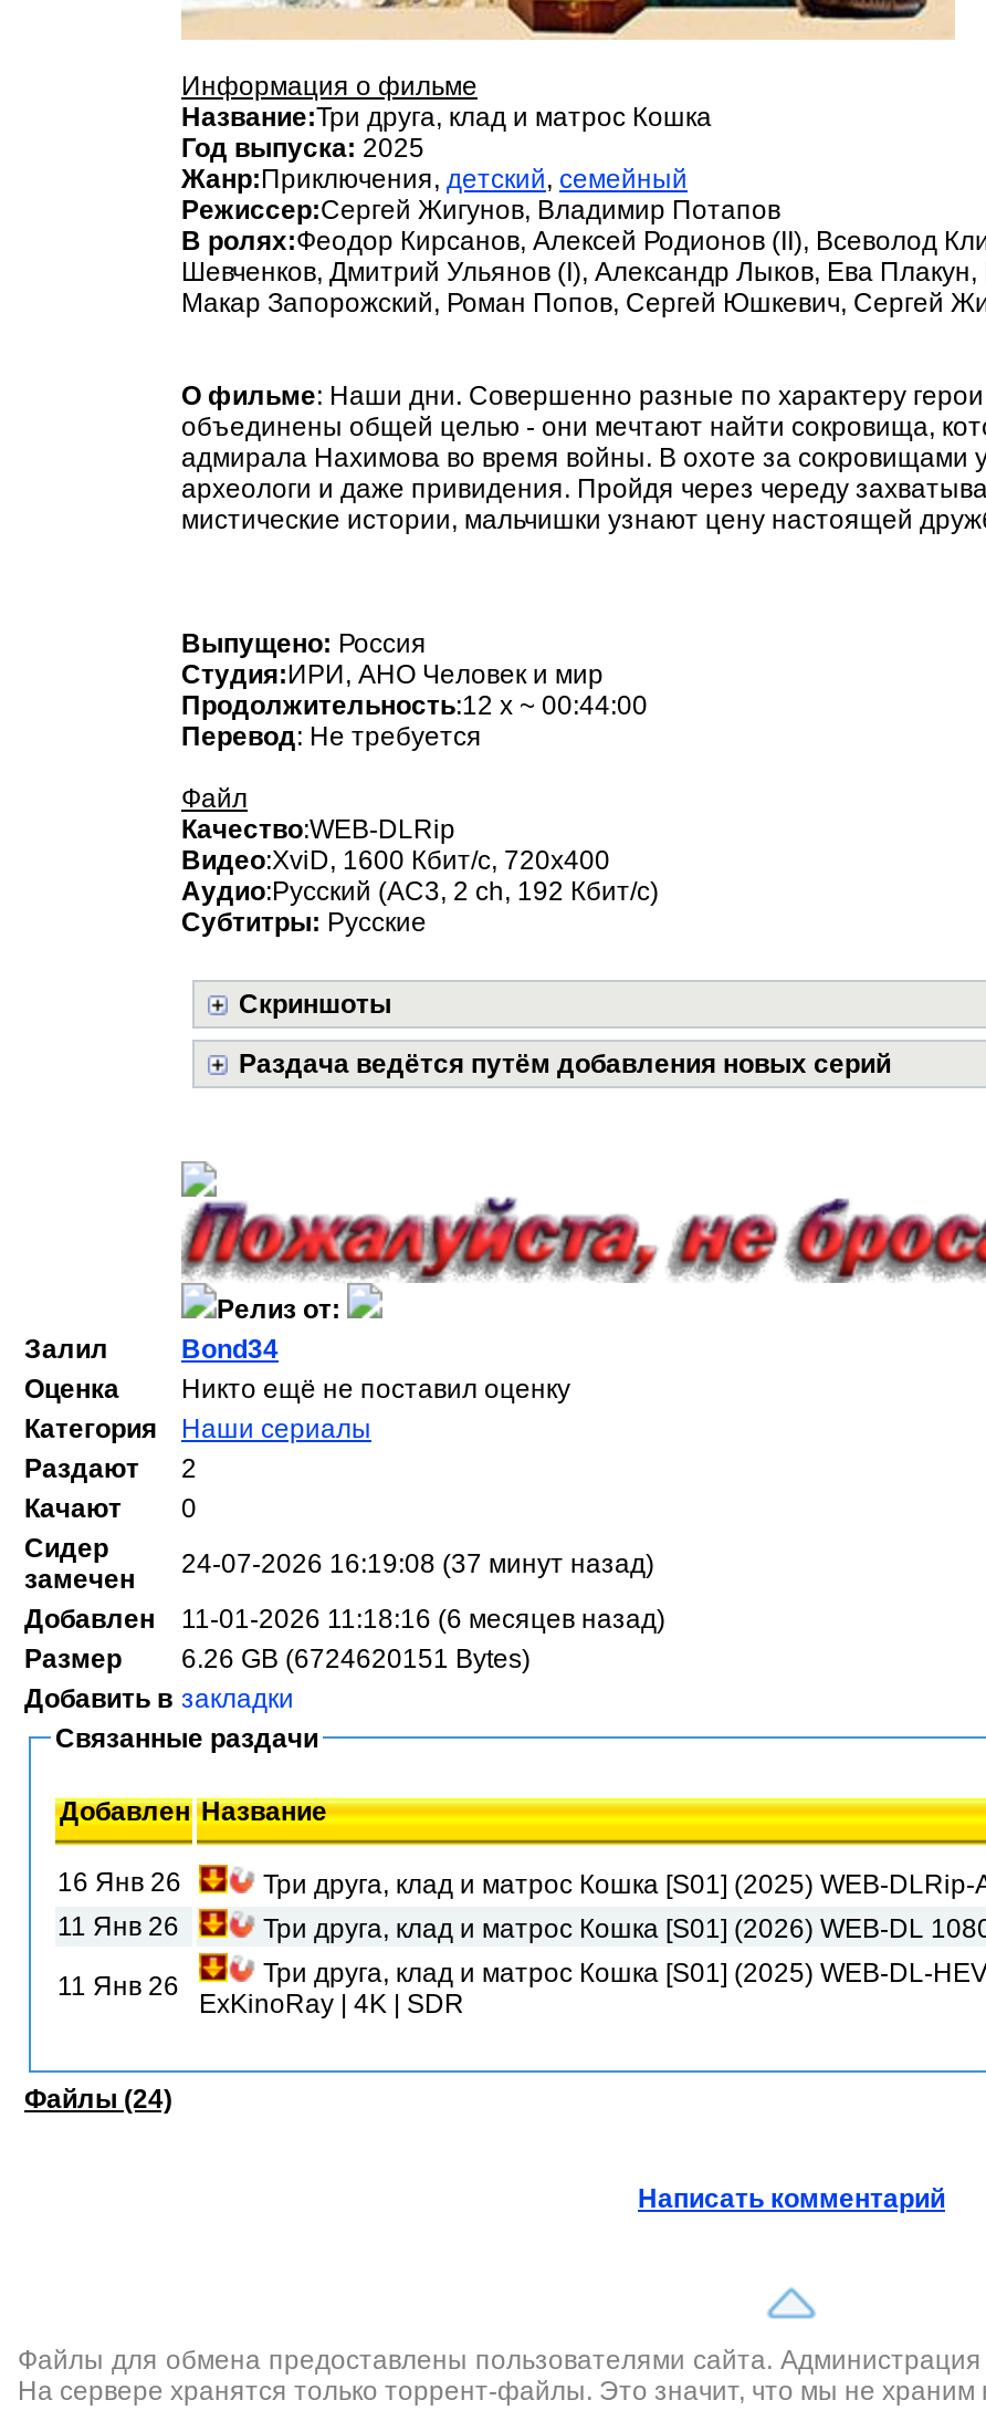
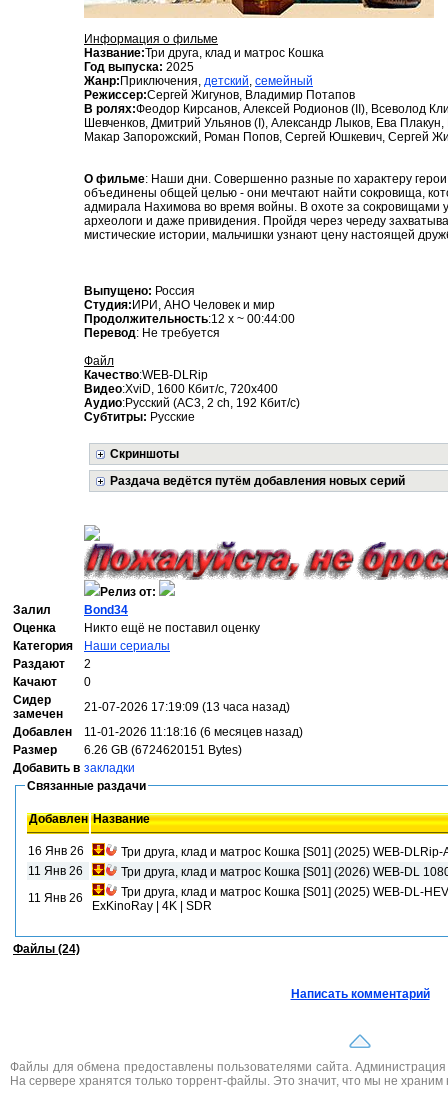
[24,1548,654,1594] замечен 24-07-2026 16:19:08 (37 минут назад) -> [13,700,290,721] замечен 21-07-2026 17:19:09 (13 часа назад)

